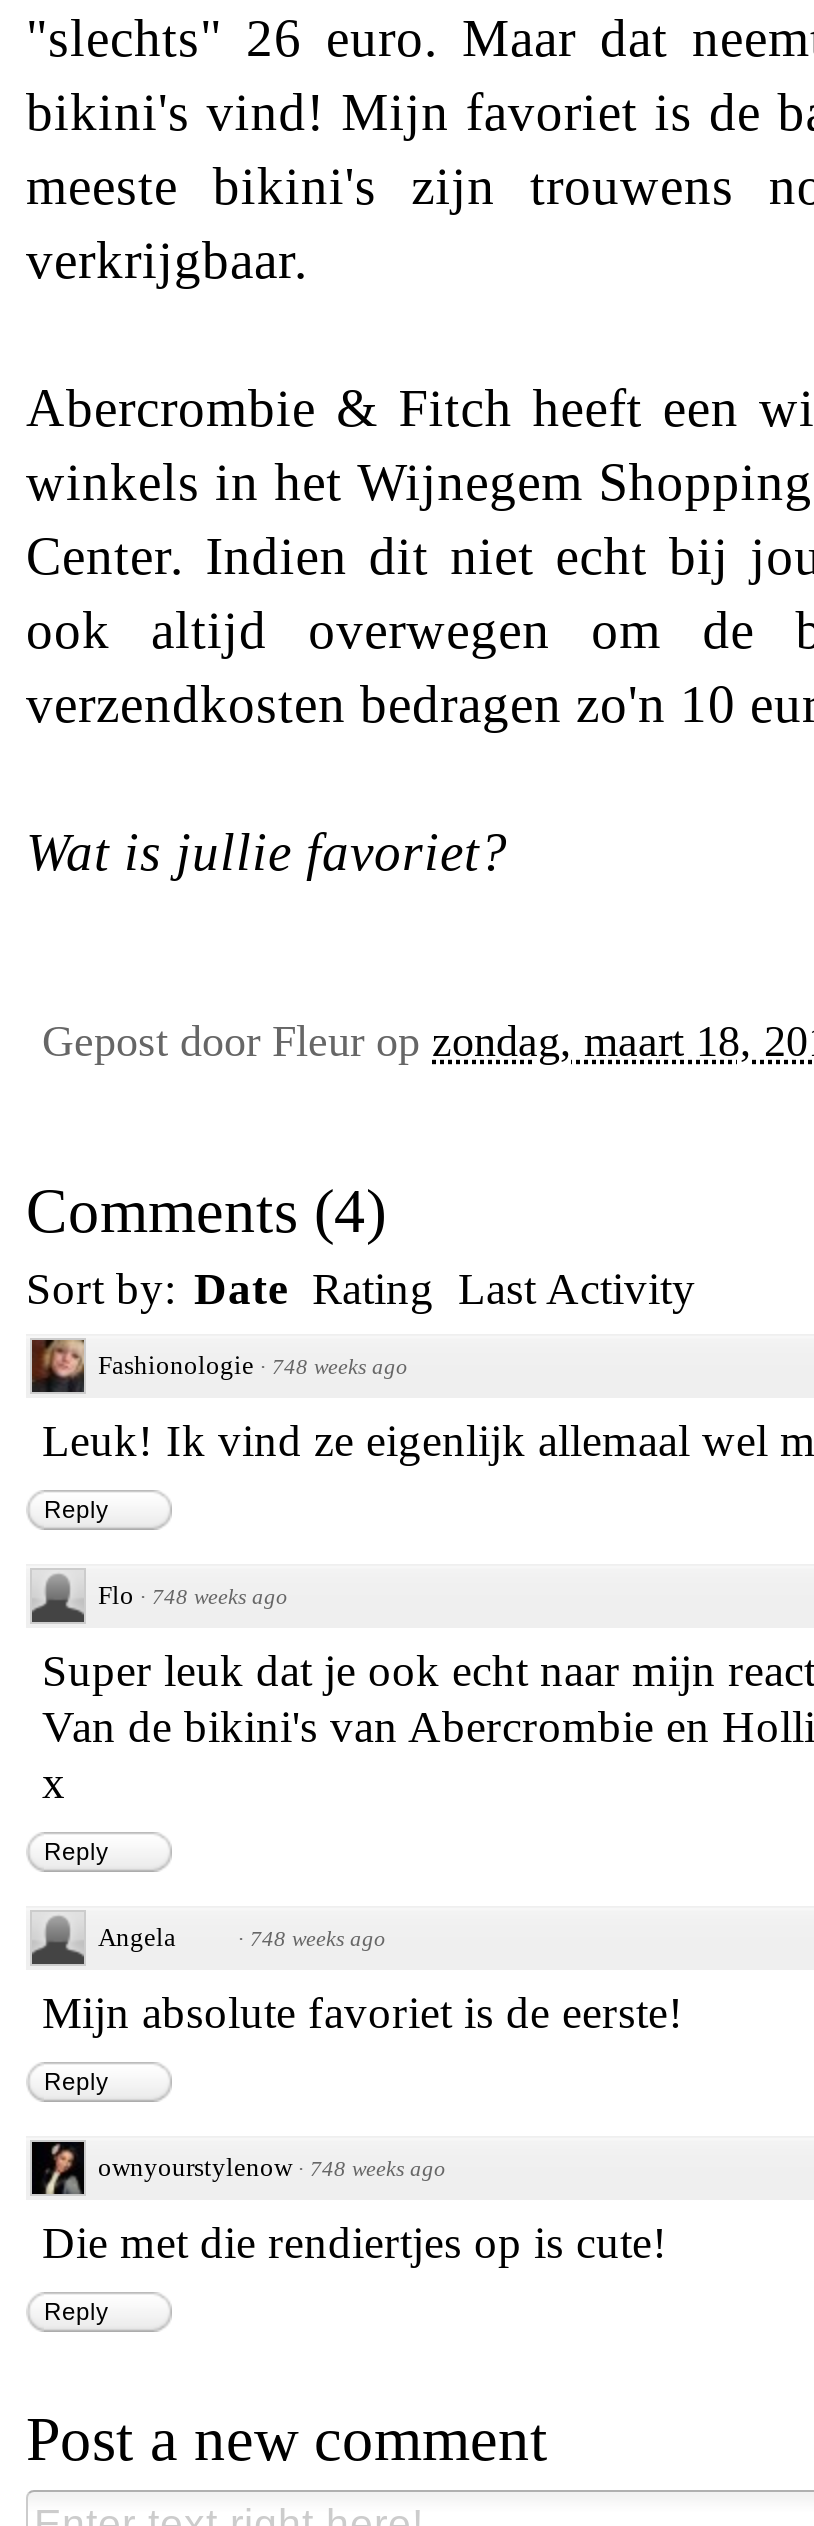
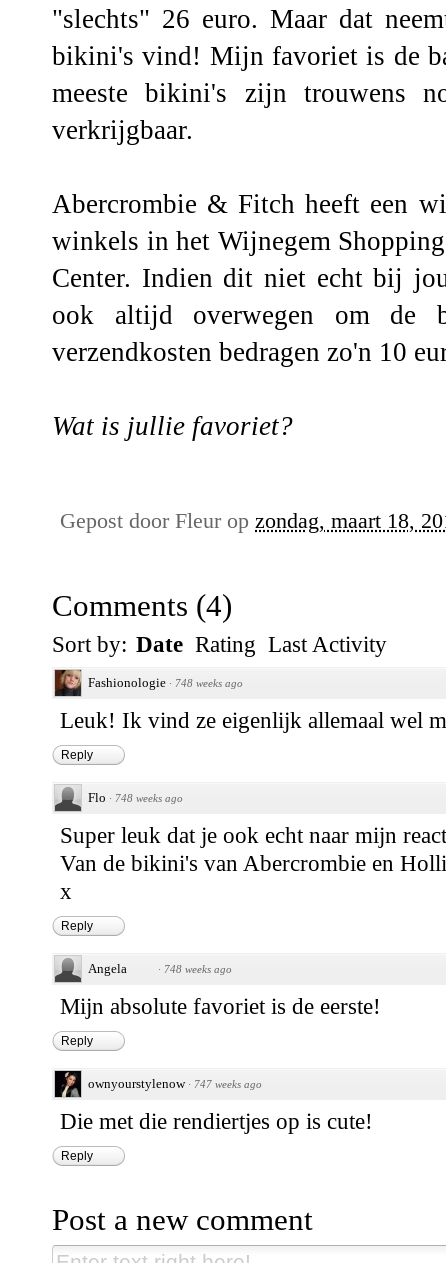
[98,2152,446,2182] ownyourstylenow · 748 weeks ago -> [88,1076,262,1091] ownyourstylenow · 747 weeks ago

